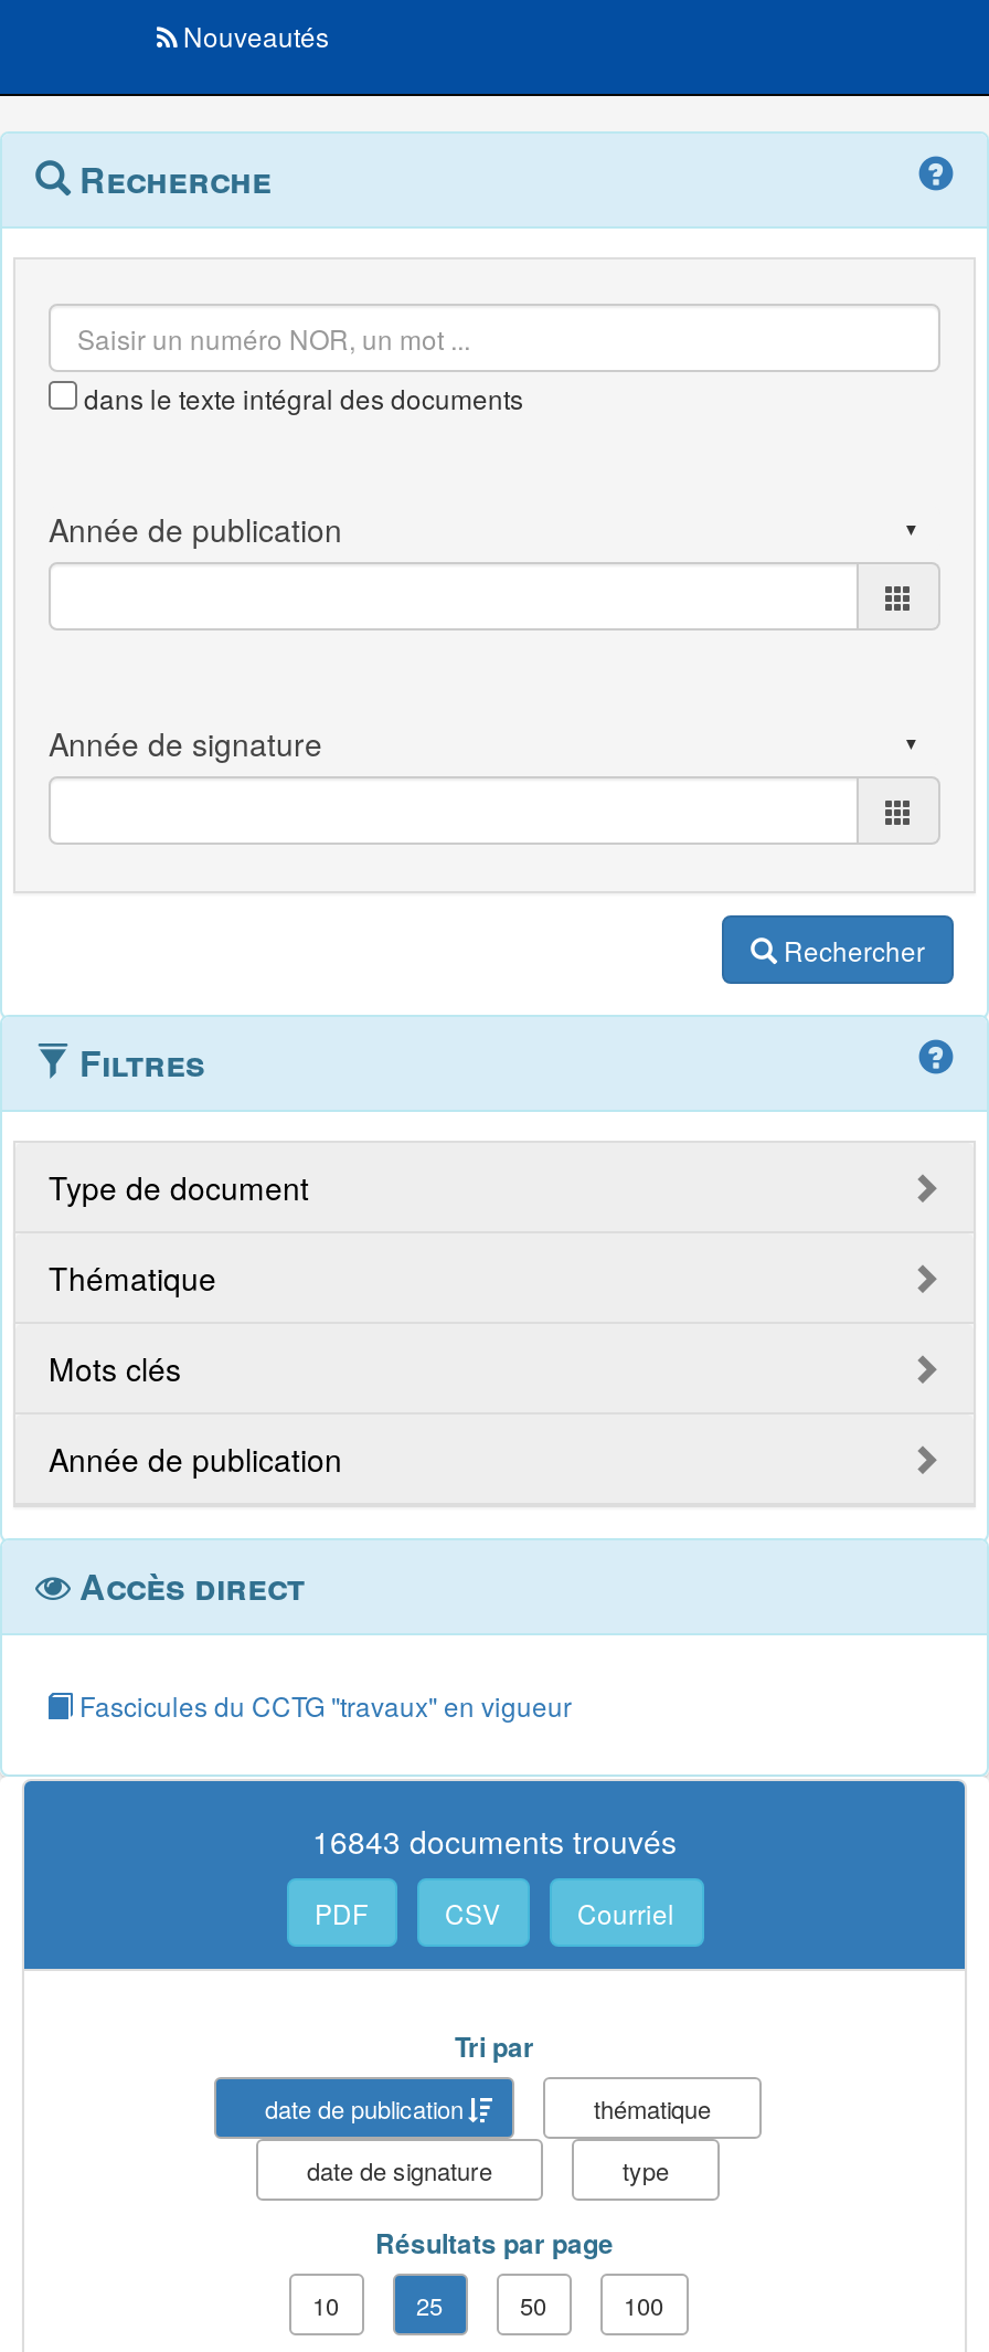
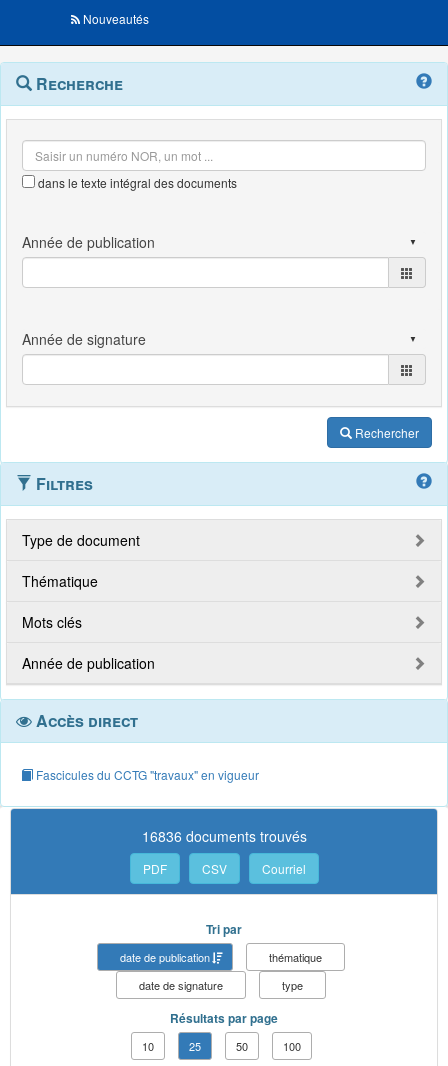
[312,1819,677,1863] 16843 documents trouvés -> [141,826,306,846] 16836 documents trouvés

